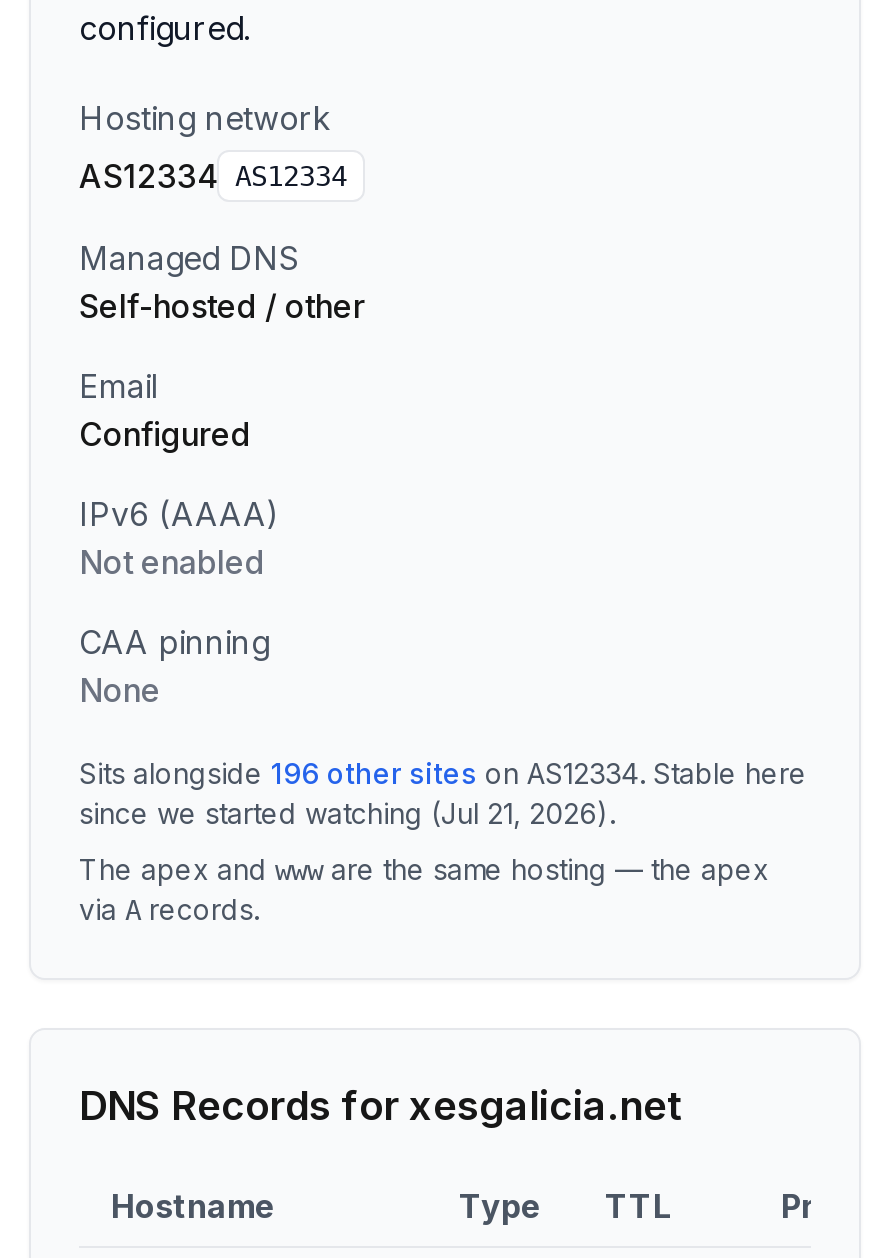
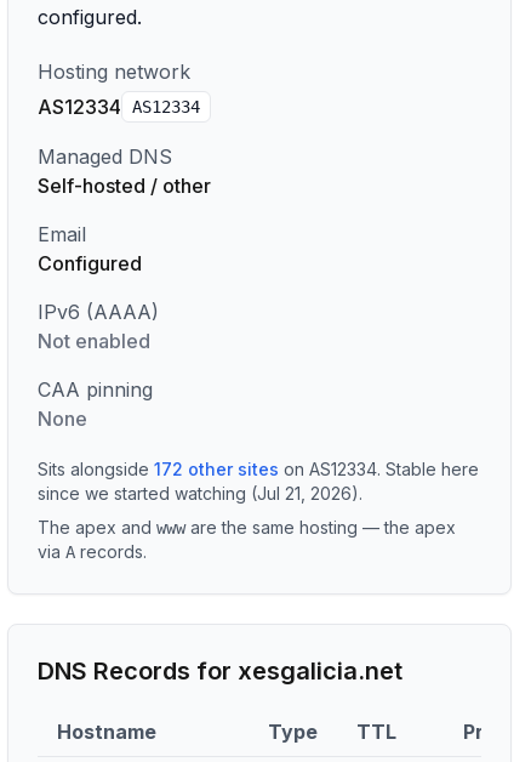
[79,756,807,790] Sits alongside 196 other sites on AS12334. Stable here -> [38,459,479,479] Sits alongside 172 other sites on AS12334. Stable here

